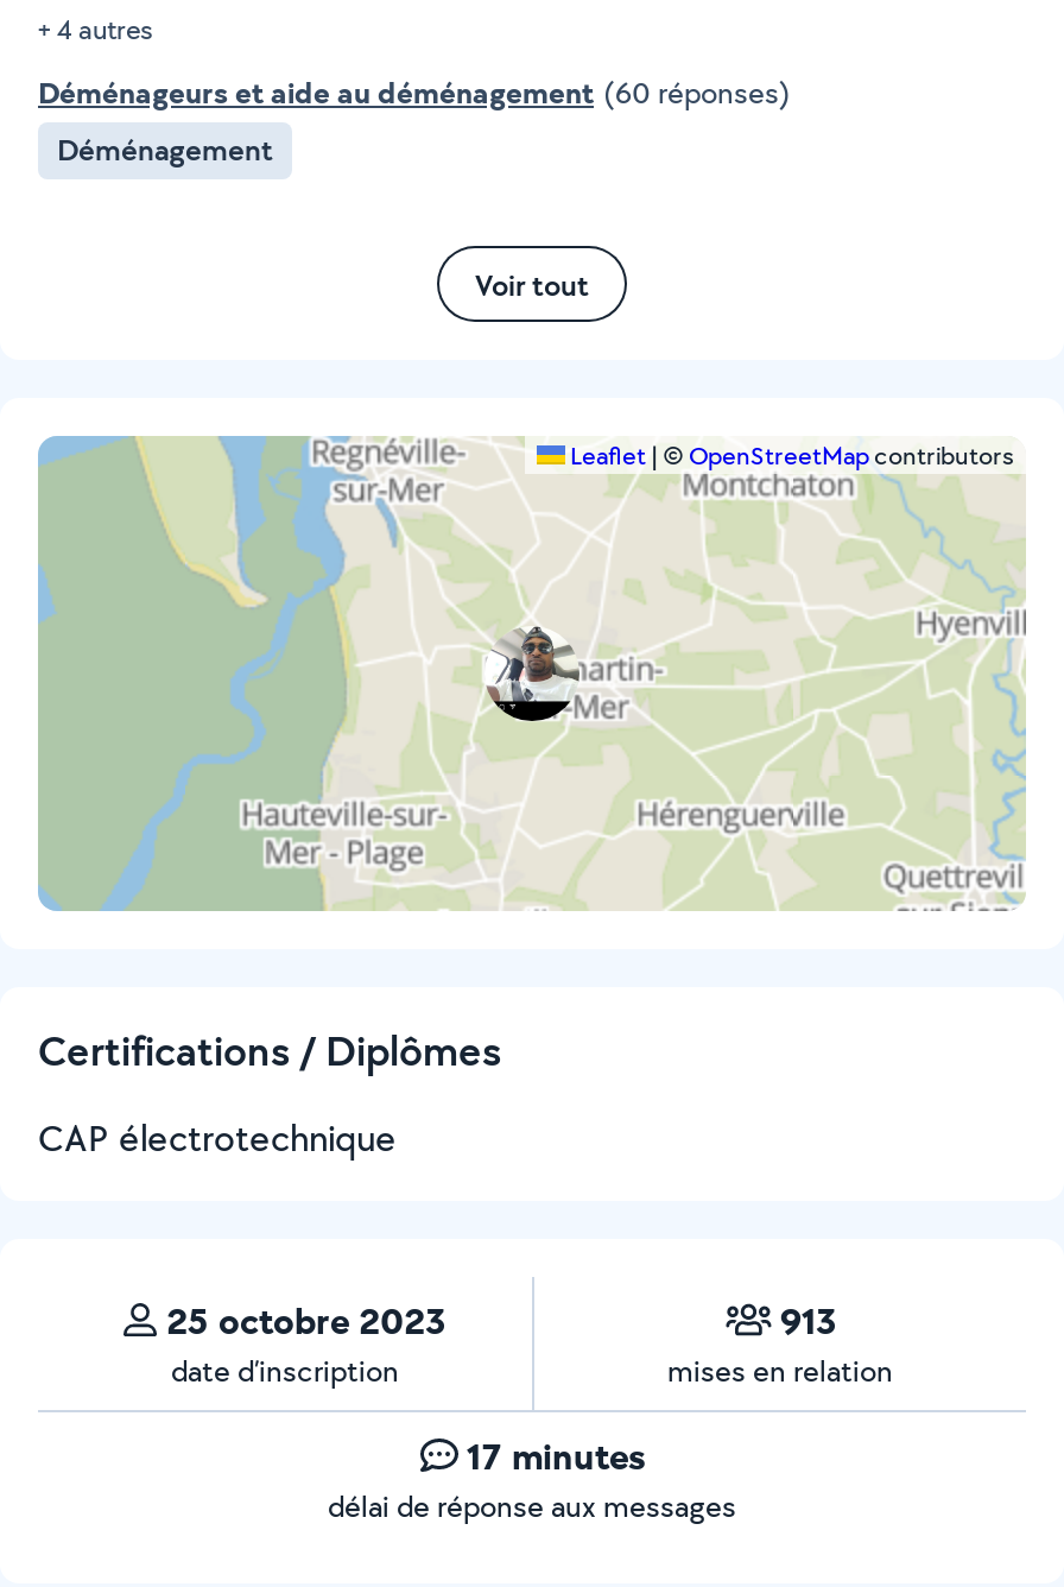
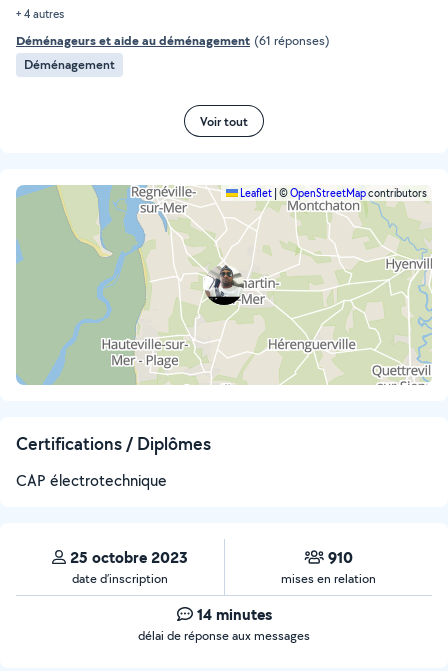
[38,72,791,113] Déménageurs et aide au déménagement (60 réponses) -> [16,32,330,49] Déménageurs et aide au déménagement (61 réponses)
[780,1294,837,1346] 913 -> [328,546,353,568] 910
[467,1429,645,1481] 17 minutes -> [196,603,271,625] 14 minutes

